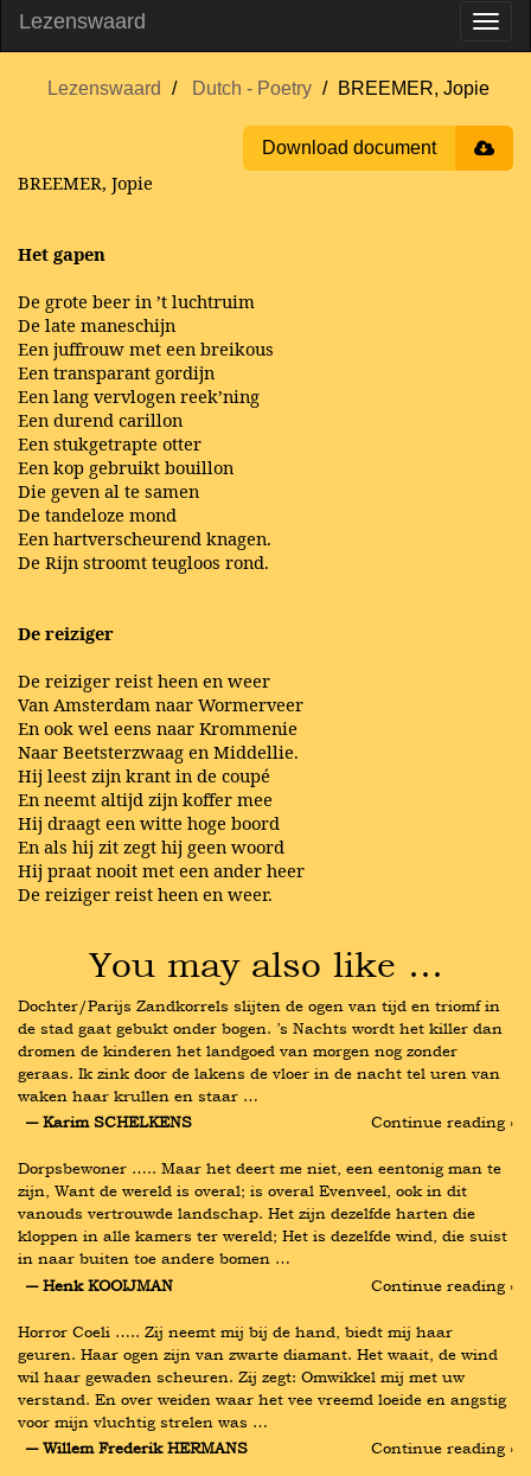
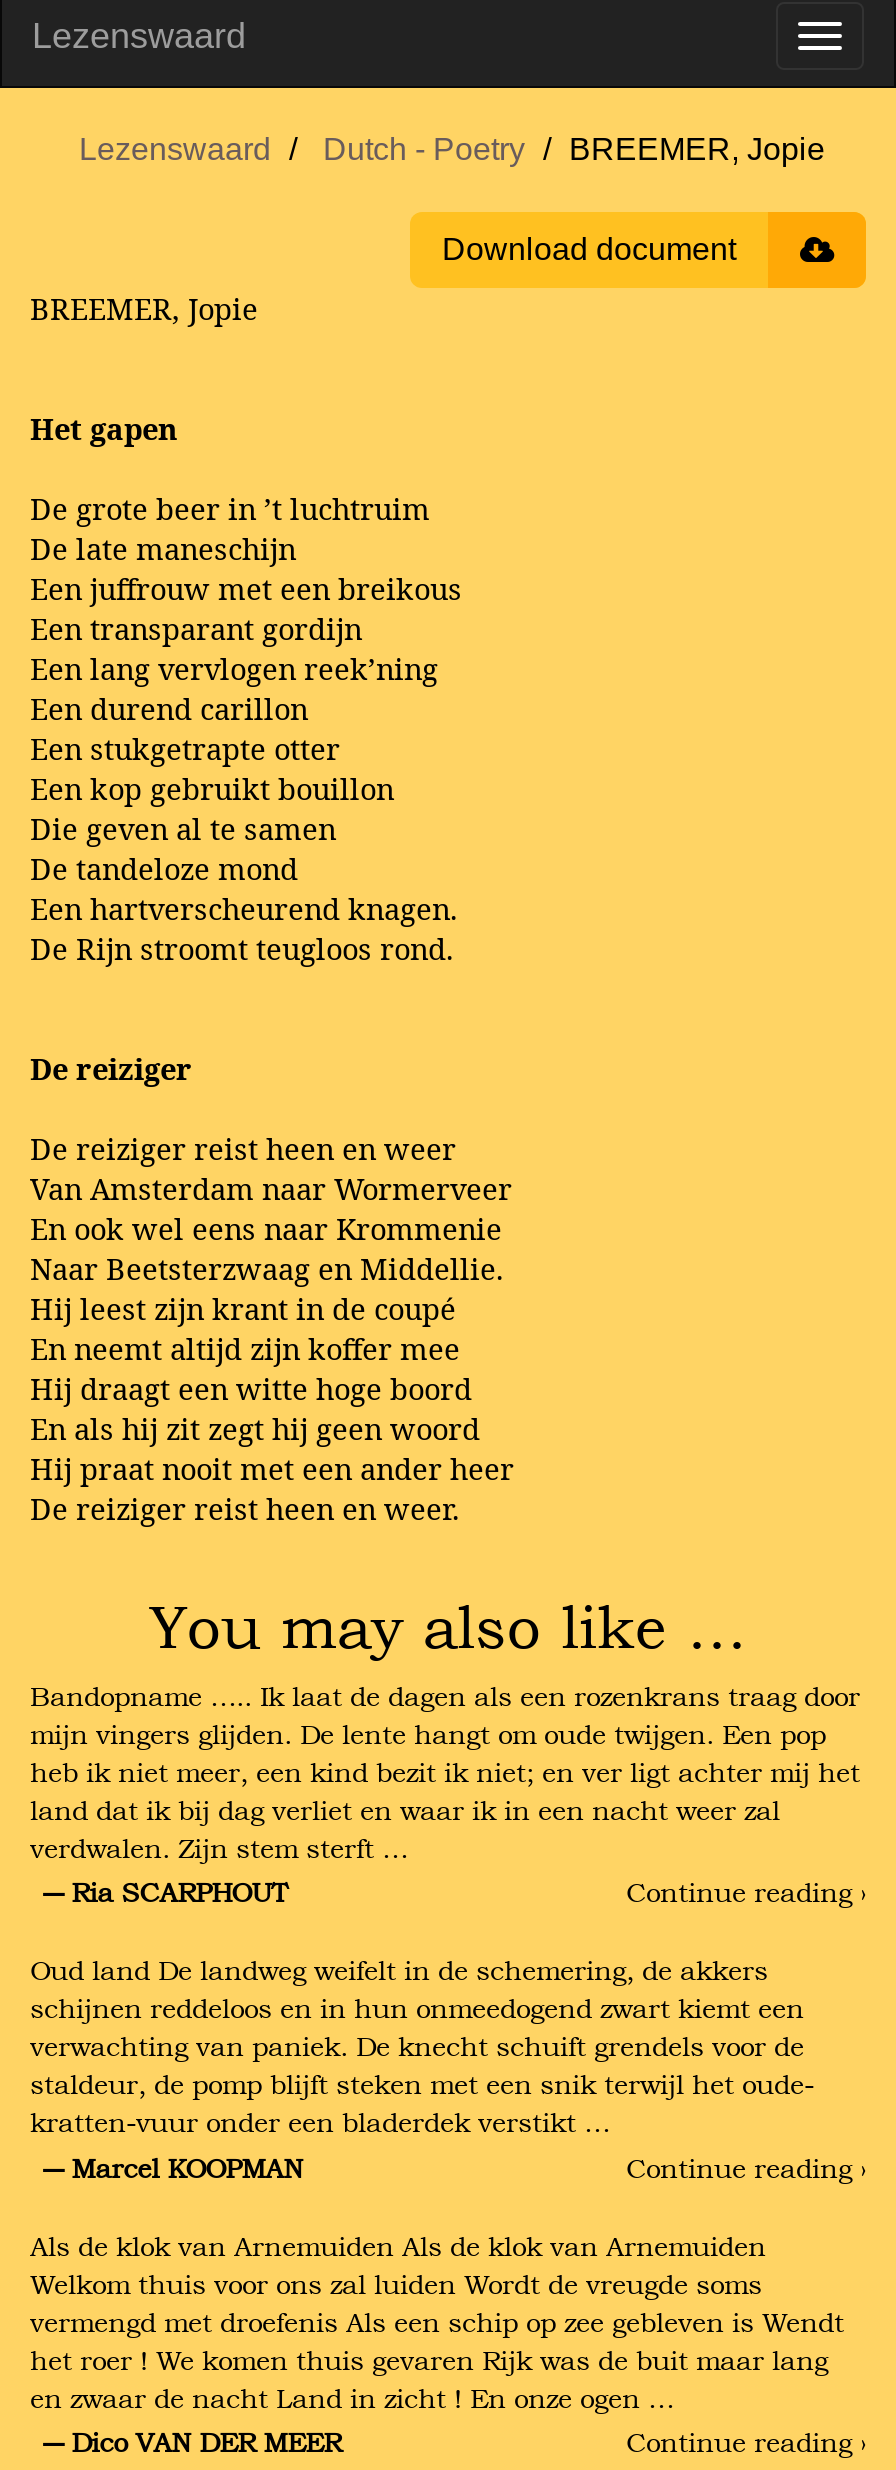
[18,995,503,1133] Dochter/Parijs Zandkorrels slijten de ogen van tijd en triomf in | de stad gaat gebukt onder bogen. ’s Nachts wordt het killer dan | dromen de kinderen het landgoed van morgen nog zonder | geraas. Ik zink door de lakens de vloer in de nacht tel uren van | waken haar krullen en staar … | ― Karim SCHELKENS -> [30,1678,860,1911] Bandopname ….. Ik laat de dagen als een rozenkrans traag door | mijn vingers glijden. De lente hangt om oude twijgen. Een pop | heb ik niet meer, een kind bezit ik niet; en ver ligt achter mij het | land dat ik bij dag verliet en waar ik in een nacht weer zal | verdwalen. Zijn stem sterft … | ― Ria SCARPHOUT
[18,1157,507,1295] Dorpsbewoner ….. Maar het deert me niet, een eentonig man te | zijn, Want de wereld is overal; is overal Evenveel, ook in dit | vanouds vertrouwde landschap. Het zijn dezelfde harten die | kloppen in alle kamers ter wereld; Het is dezelfde wind, die suist | in naar buiten toe andere bomen … | ― Henk KOOIJMAN -> [30,1953,814,2185] Oud land De landweg weifelt in de schemering, de akkers | schijnen reddeloos en in hun onmeedogend zwart kiemt een | verwachting van paniek. De knecht schuift grendels voor de | staldeur, de pomp blijft steken met een snik terwijl het oude- | kratten-vuur onder een bladerdek verstikt … | ― Marcel KOOPMAN
[18,1320,506,1458] Horror Coeli ….. Zij neemt mij bij de hand, biedt mij haar | geuren. Haar ogen zijn van zwarte diamant. Het waait, de wind | wil haar gewaden scheuren. Zij zegt: Omwikkel mij met uw | verstand. En over weiden waar het vee vreemd loeide en angstig | voor mijn vluchtig strelen was … | ― Willem Frederik HERMANS -> [30,2227,844,2460] Als de klok van Arnemuiden Als de klok van Arnemuiden | Welkom thuis voor ons zal luiden Wordt de vreugde soms | vermengd met droefenis Als een schip op zee gebleven is Wendt | het roer ! We komen thuis gevaren Rijk was de buit maar lang | en zwaar de nacht Land in zicht ! En onze ogen … | ― Dico VAN DER MEER

